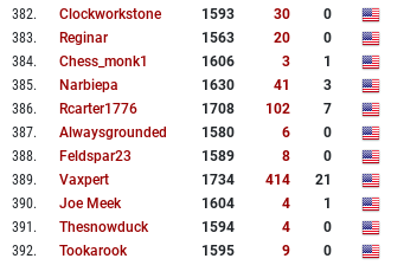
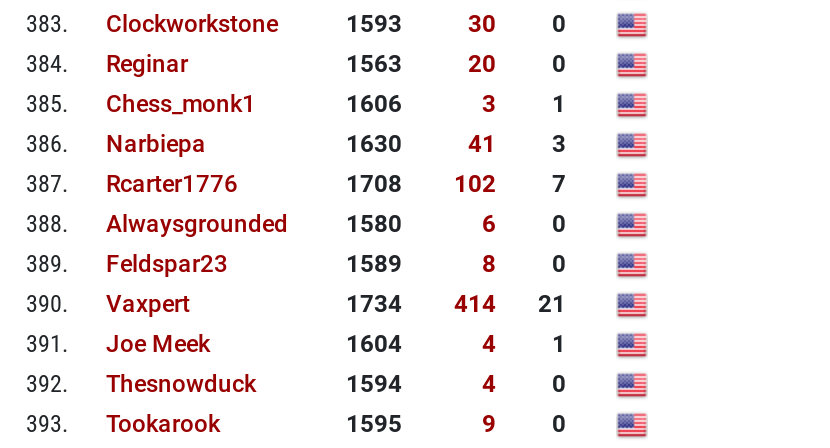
[12,6,161,23] 382. Clockworkstone -> [26,10,278,38] 383. Clockworkstone
[12,30,108,46] 383. Reginar -> [26,50,188,78] 384. Reginar
[12,53,148,70] 384. Chess_monk1 -> [26,90,256,118] 385. Chess_monk1
[12,77,118,94] 385. Narbiepa -> [26,130,206,158] 386. Narbiepa
[12,101,137,117] 386. Rcarter1776 -> [26,170,238,198] 387. Rcarter1776
[12,124,167,141] 387. Alwaysgrounded -> [26,210,288,238] 388. Alwaysgrounded
[12,148,132,165] 388. Feldspar23 -> [26,250,228,278] 389. Feldspar23
[12,172,109,188] 389. Vaxpert -> [26,290,190,318] 390. Vaxpert
[12,195,121,212] 390. Joe Meek -> [26,330,210,358] 391. Joe Meek
[12,219,148,236] 391. Thesnowduck -> [26,370,256,398] 392. Thesnowduck
[12,243,127,259] 392. Tookarook -> [26,410,220,438] 393. Tookarook

